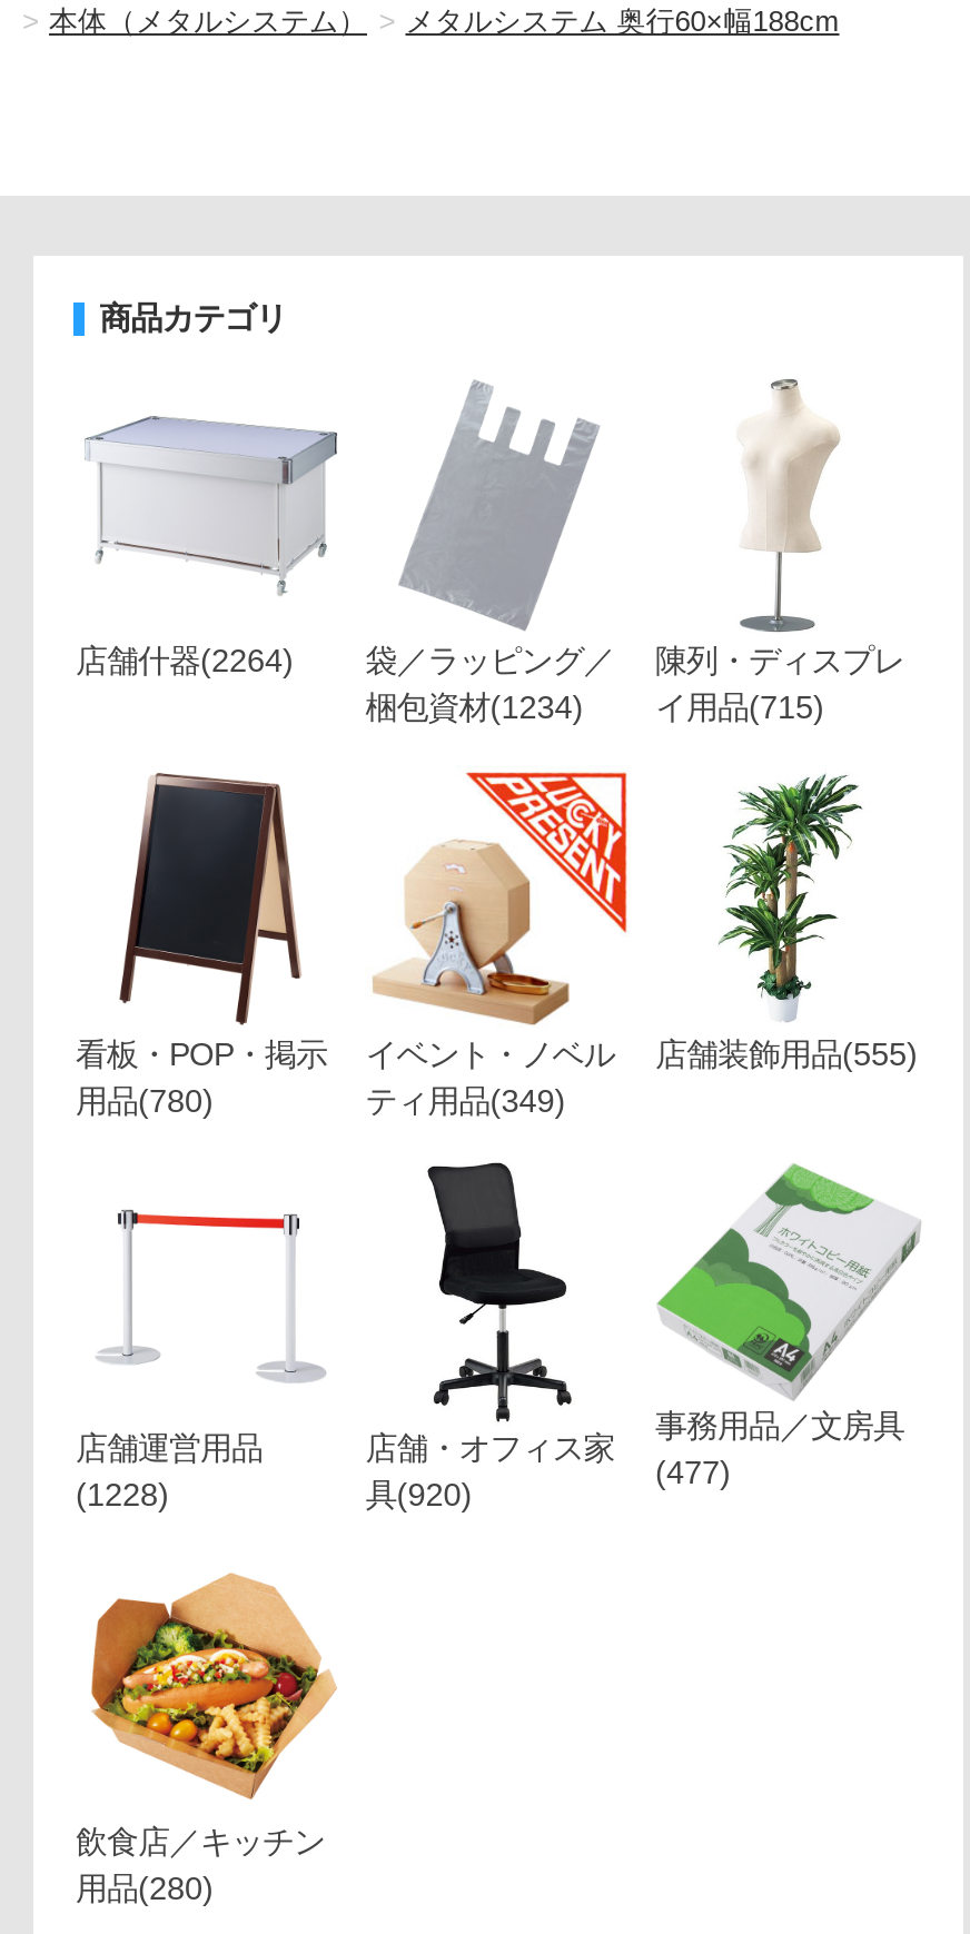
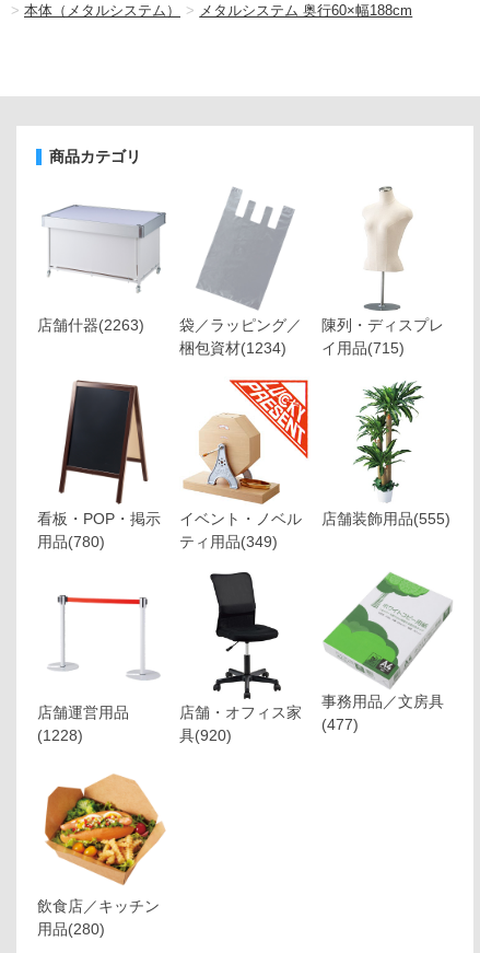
[76,643,294,679] 店舗什器(2264) -> [37,317,144,334] 店舗什器(2263)

